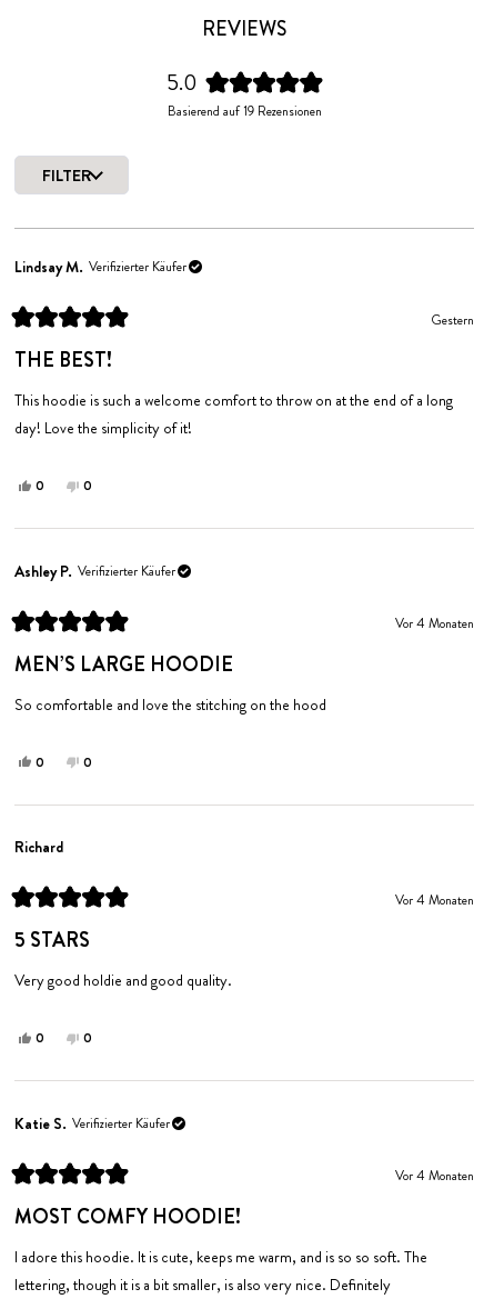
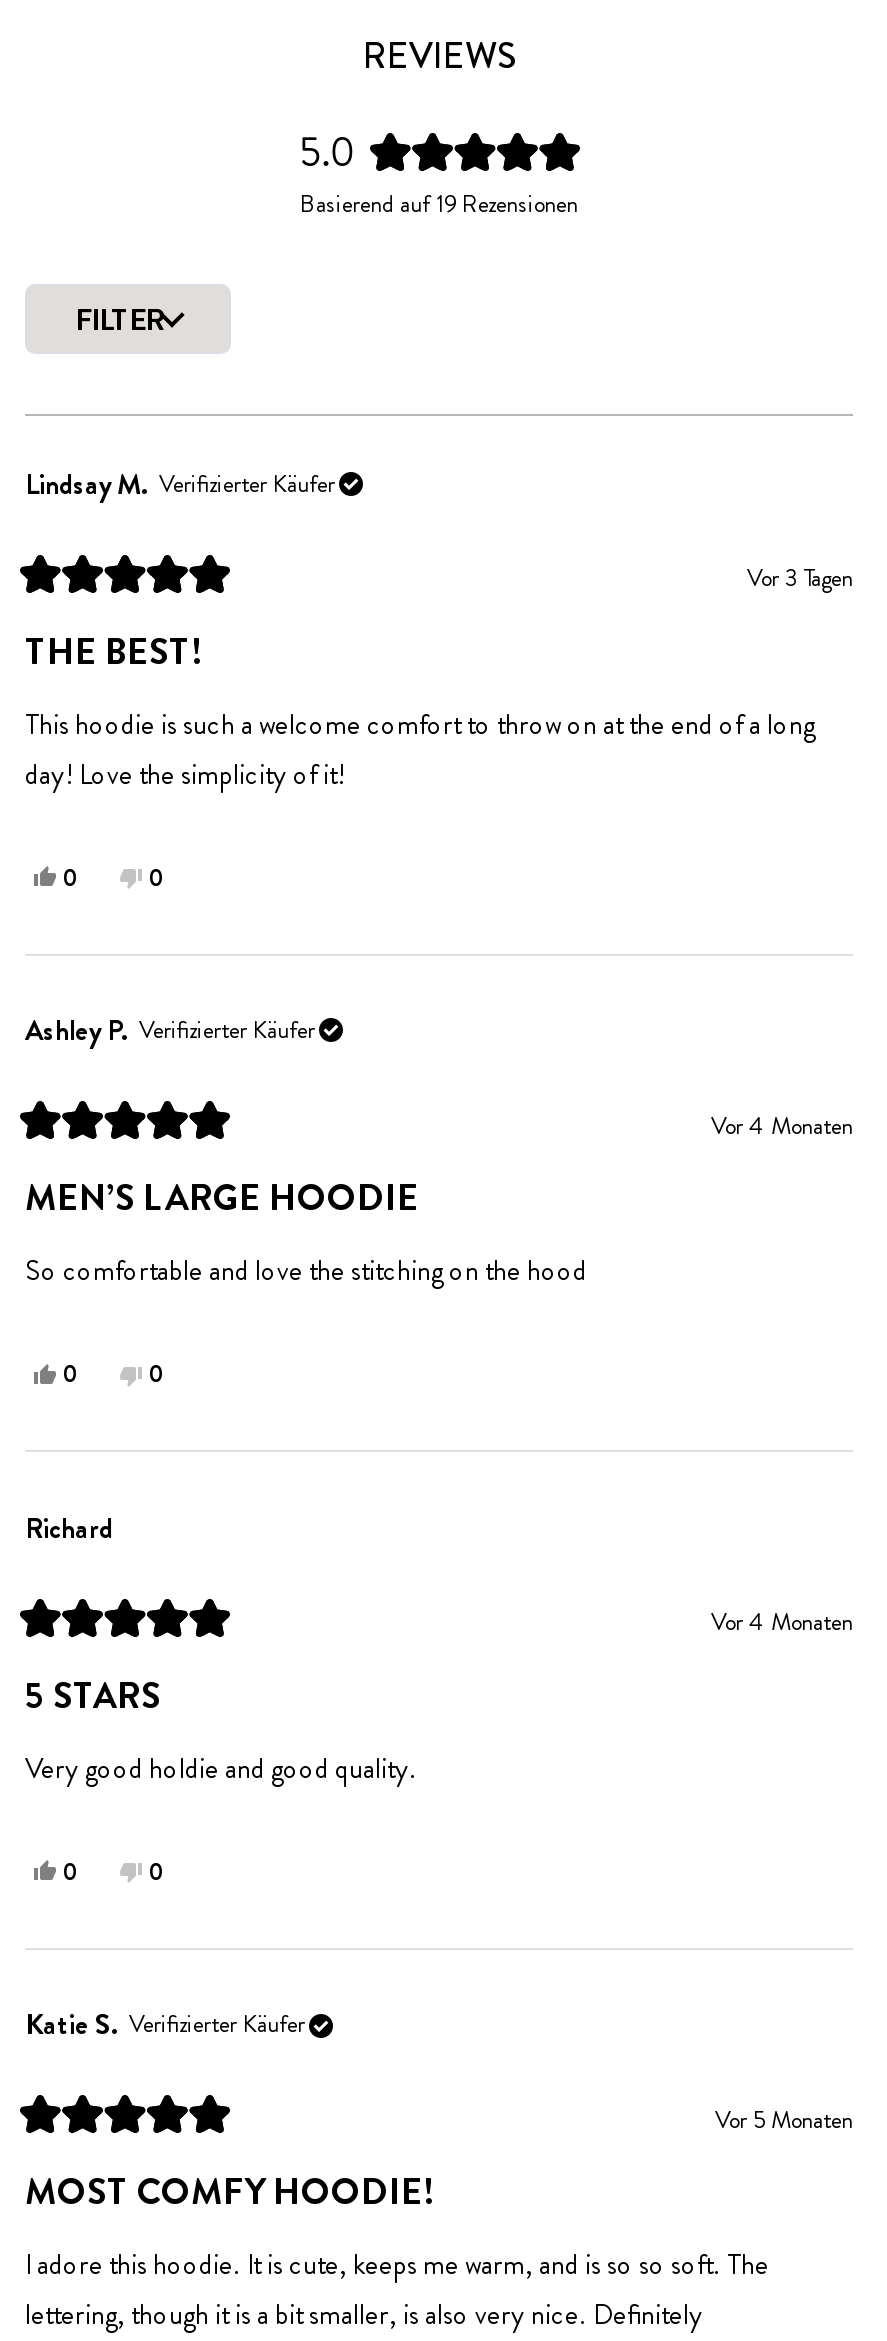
[431,310,474,330] Gestern -> [747,560,853,596] Vor 3 Tagen
[395,1166,474,1186] Vor 4 Monaten -> [715,2102,853,2138] Vor 5 Monaten

